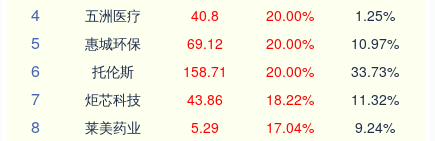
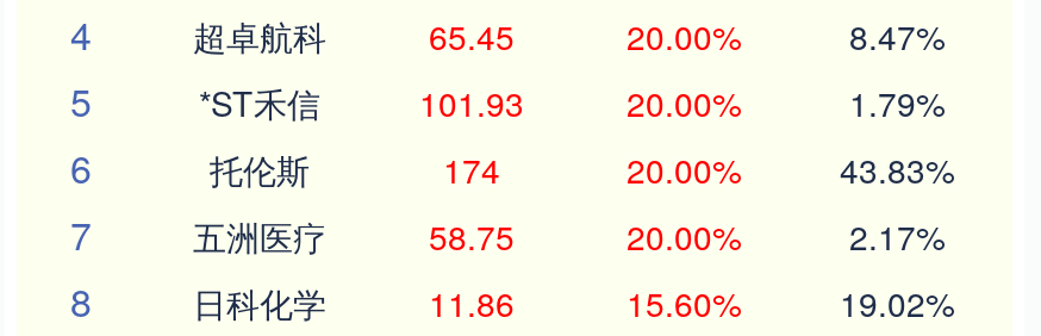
[84,5,218,25] 五洲医疗 | 40.8 -> [193,12,515,60] 超卓航科 | 65.45
[354,5,394,25] 1.25% -> [849,12,945,60] 8.47%
[84,33,222,53] 惠城环保 | 69.12 -> [199,79,524,126] *ST禾信 | 101.93
[350,33,398,53] 10.97% -> [849,79,945,126] 1.79%
[182,61,226,81] 158.71 -> [443,145,500,193] 174
[350,61,398,81] 33.73% -> [840,145,954,193] 43.83%
[84,89,398,109] 炬芯科技 | 43.86 | 18.22% | 11.32% -> [193,212,945,260] 五洲医疗 | 58.75 | 20.00% | 2.17%
[84,117,394,137] 莱美药业 | 5.29 | 17.04% | 9.24% -> [193,279,954,326] 日科化学 | 11.86 | 15.60% | 19.02%

